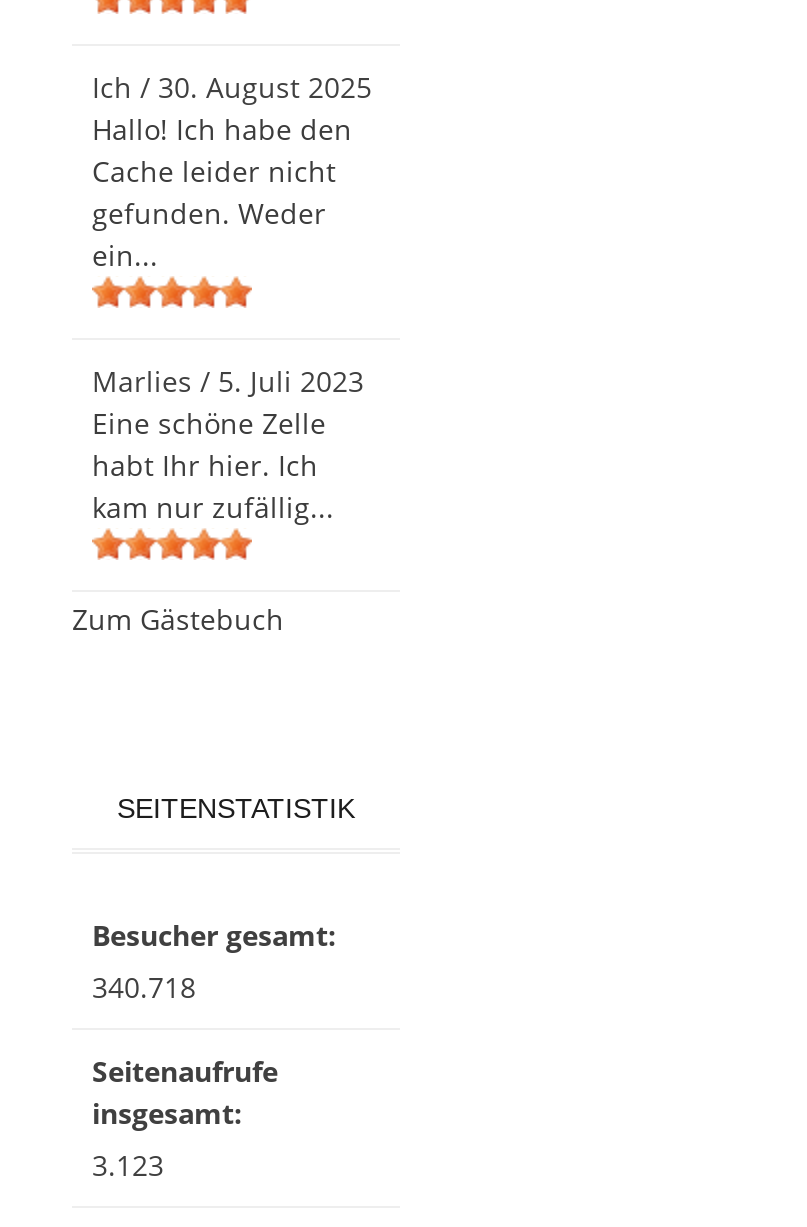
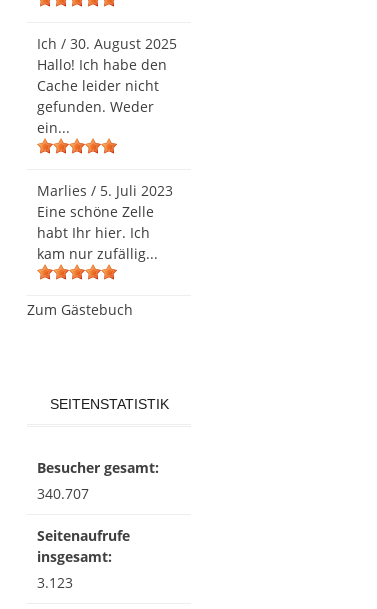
[92,967,196,1005] 340.718 -> [37,484,89,503] 340.707

